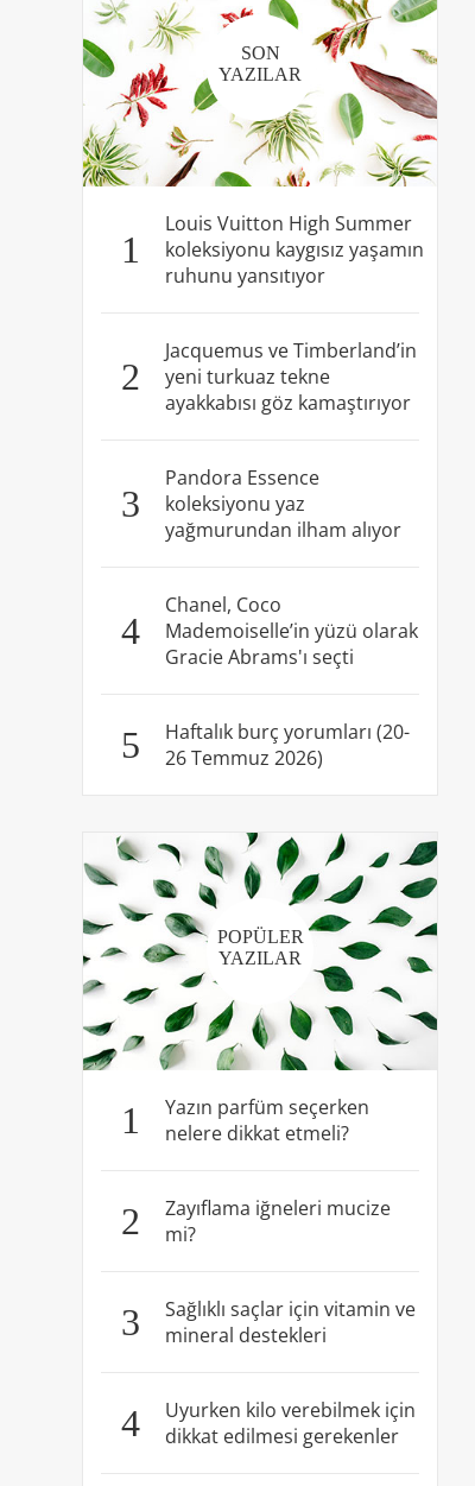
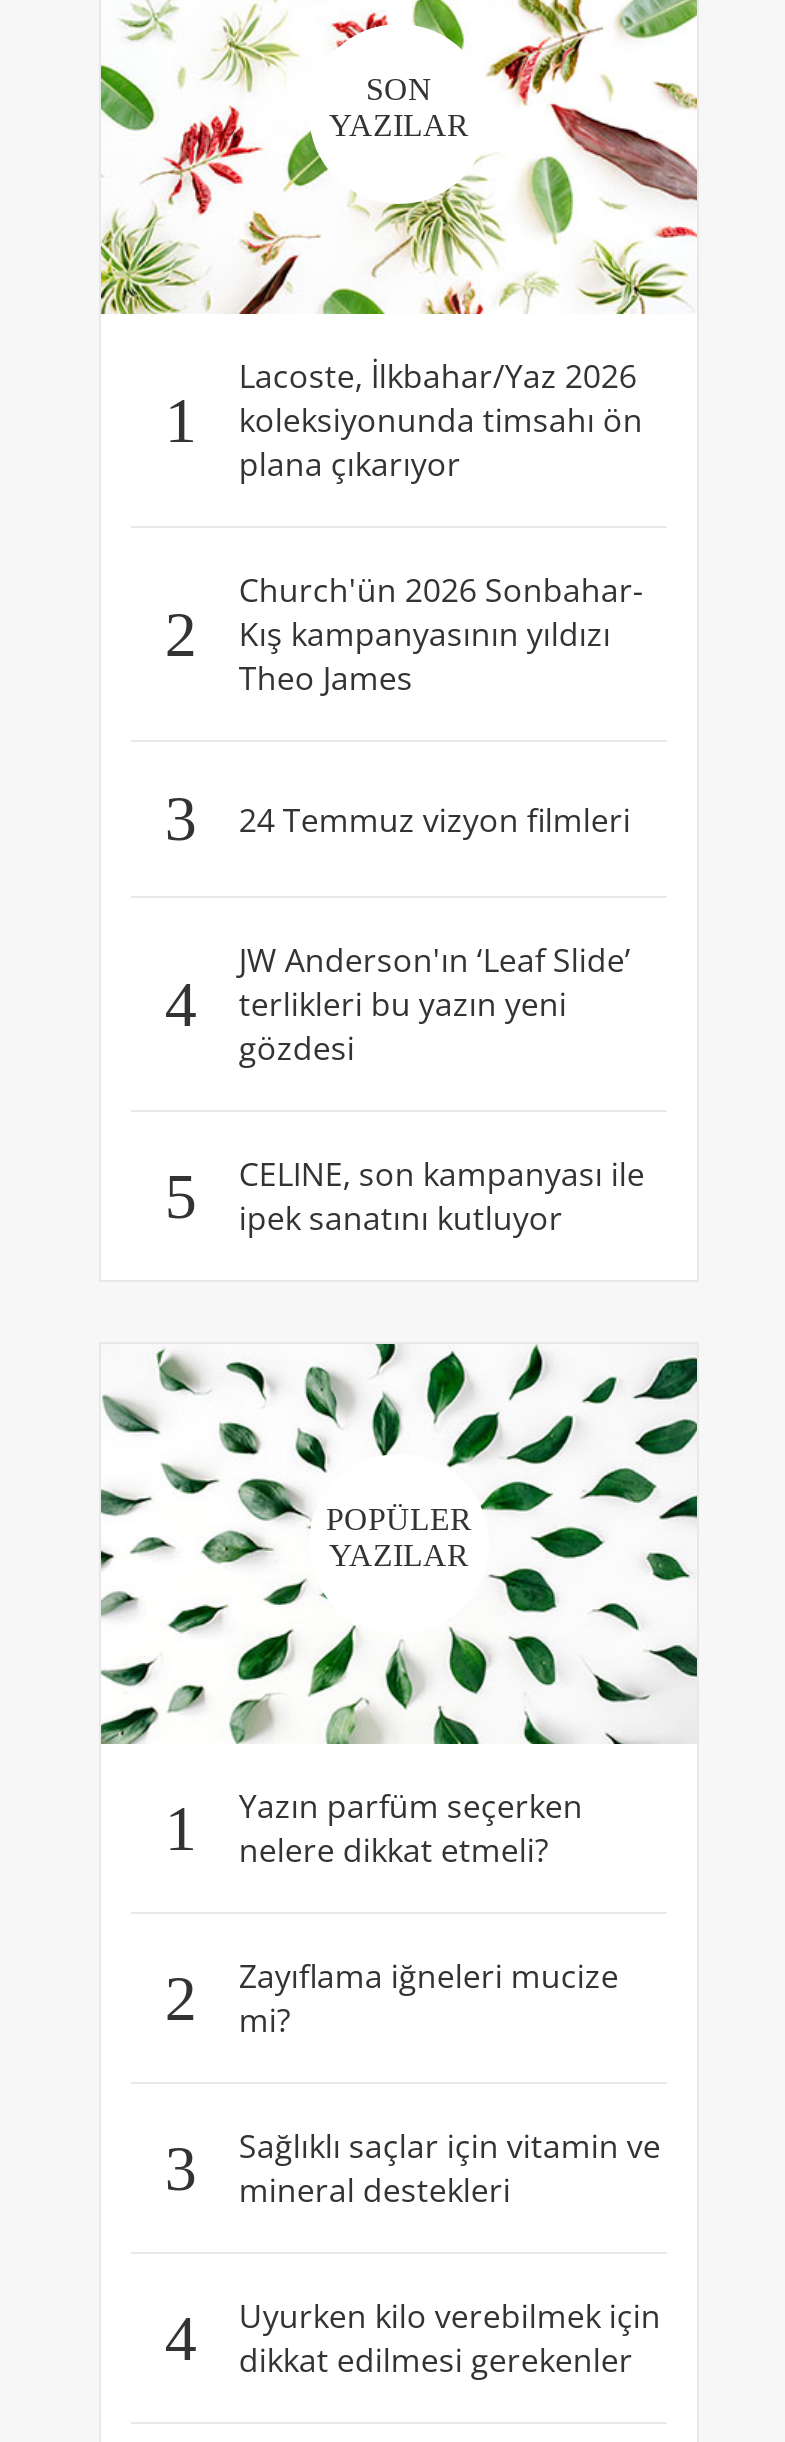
[165,210,424,289] Louis Vuitton High Summer | koleksiyonu kaygısız yaşamın | ruhunu yansıtıyor -> [239,354,643,486] Lacoste, İlkbahar/Yaz 2026 | koleksiyonunda timsahı ön | plana çıkarıyor
[165,337,417,416] Jacquemus ve Timberland’in | yeni turkuaz tekne | ayakkabısı göz kamaştırıyor -> [239,568,643,700] Church'ün 2026 Sonbahar- | Kış kampanyasının yıldızı | Theo James
[165,465,401,543] Pandora Essence | koleksiyonu yaz | yağmurundan ilham alıyor -> [239,797,631,841] 24 Temmuz vizyon filmleri
[165,592,418,670] Chanel, Coco | Mademoiselle’in yüzü olarak | Gracie Abrams'ı seçti -> [239,938,631,1070] JW Anderson'ın ‘Leaf Slide’ | terlikleri bu yazın yeni | gözdesi
[165,719,410,771] Haftalık burç yorumları (20- | 26 Temmuz 2026) -> [239,1152,645,1240] CELINE, son kampanyası ile | ipek sanatını kutluyor

